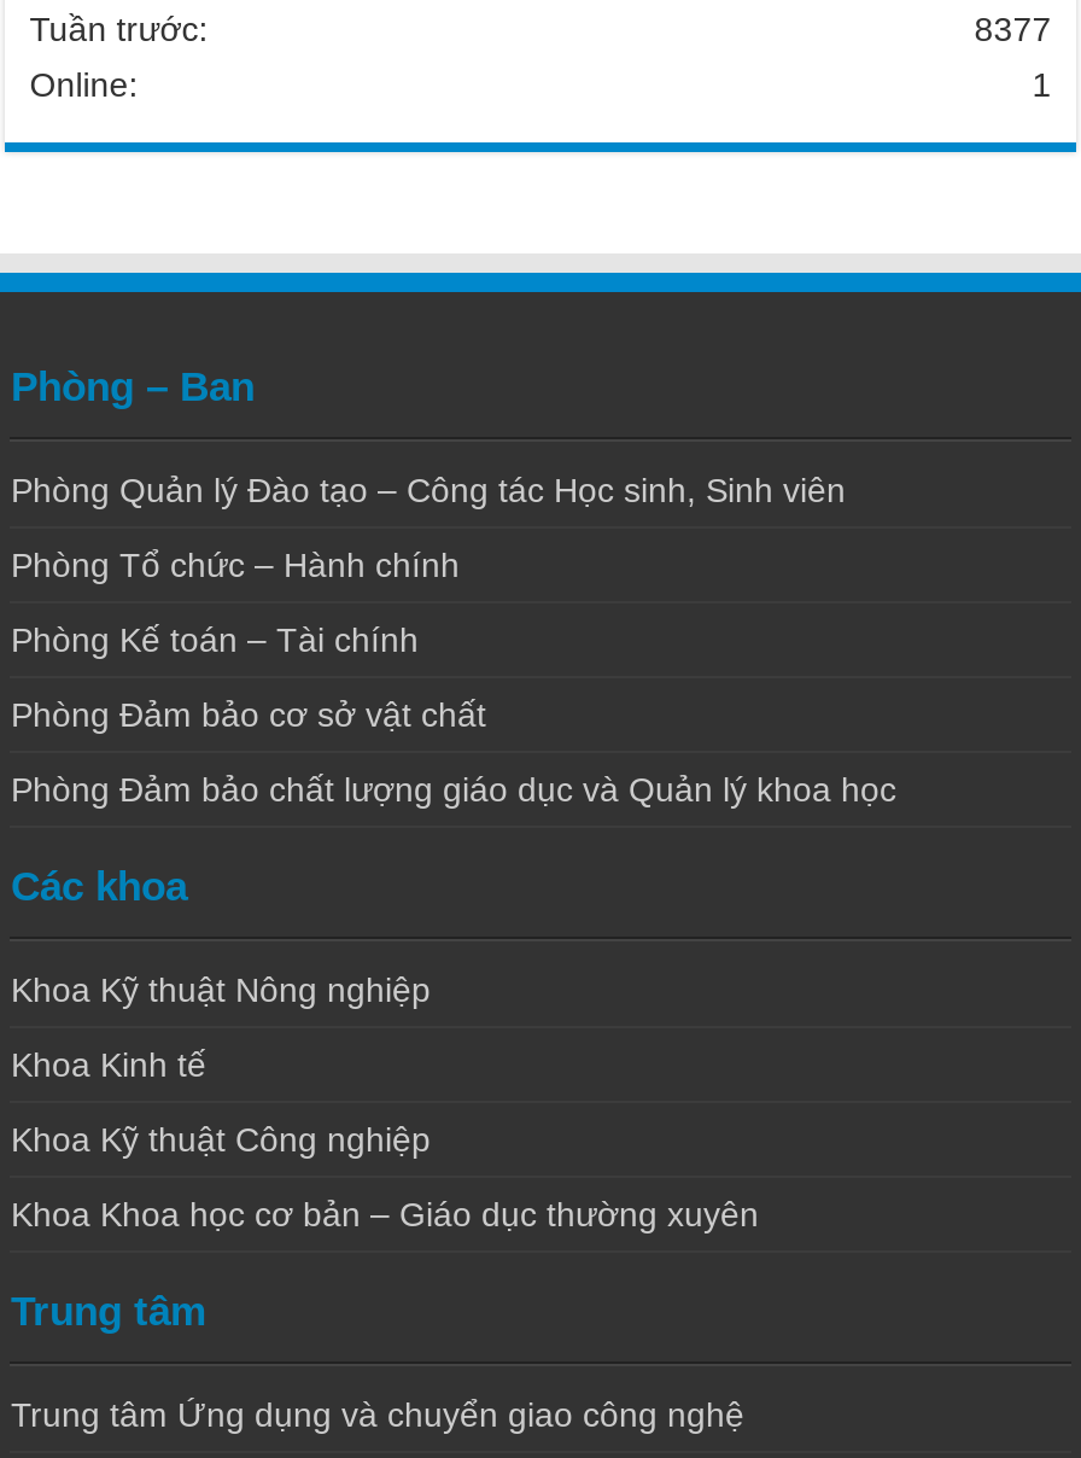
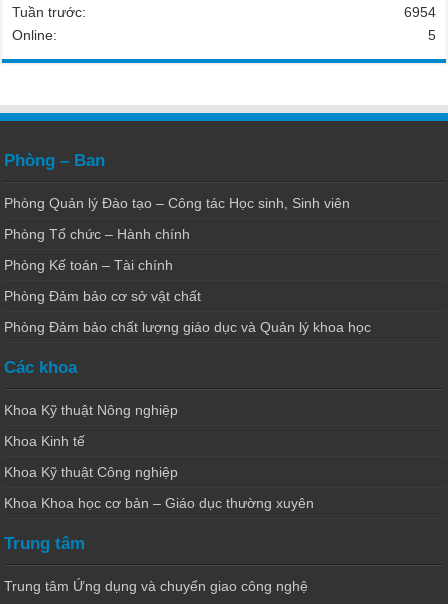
[974,10,1052,49] 8377 -> [404,4,436,20] 6954
[1032,65,1052,104] 1 -> [428,27,436,43] 5

